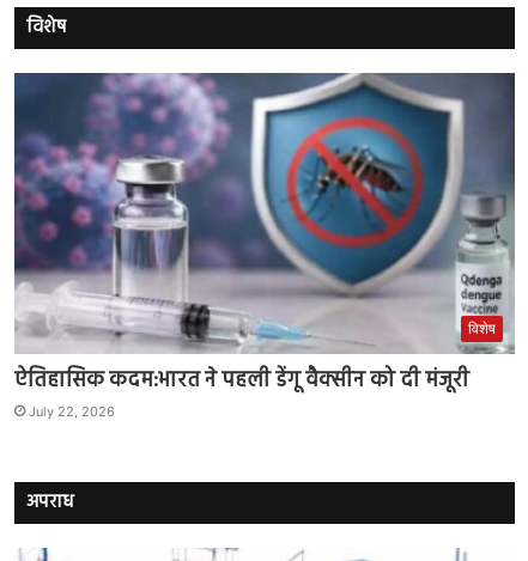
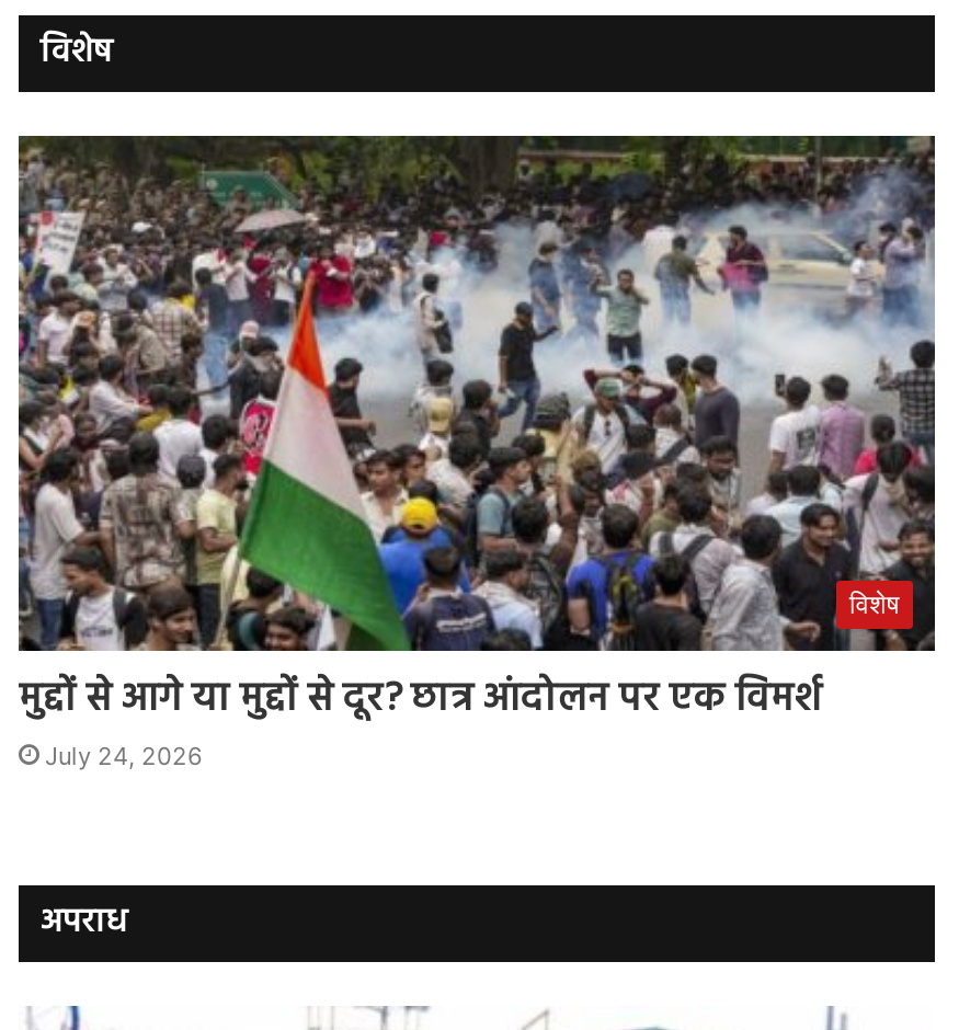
[13,72,515,420] [image] | ऐतिहासिक कदम:भारत ने पहली डेंगू वैक्सीन को दी मंजूरी | July 22, 2026 -> [16,134,937,772] [image] | मुद्दों से आगे या मुद्दों से दूर? छात्र आंदोलन पर एक विमर्श | July 24, 2026

